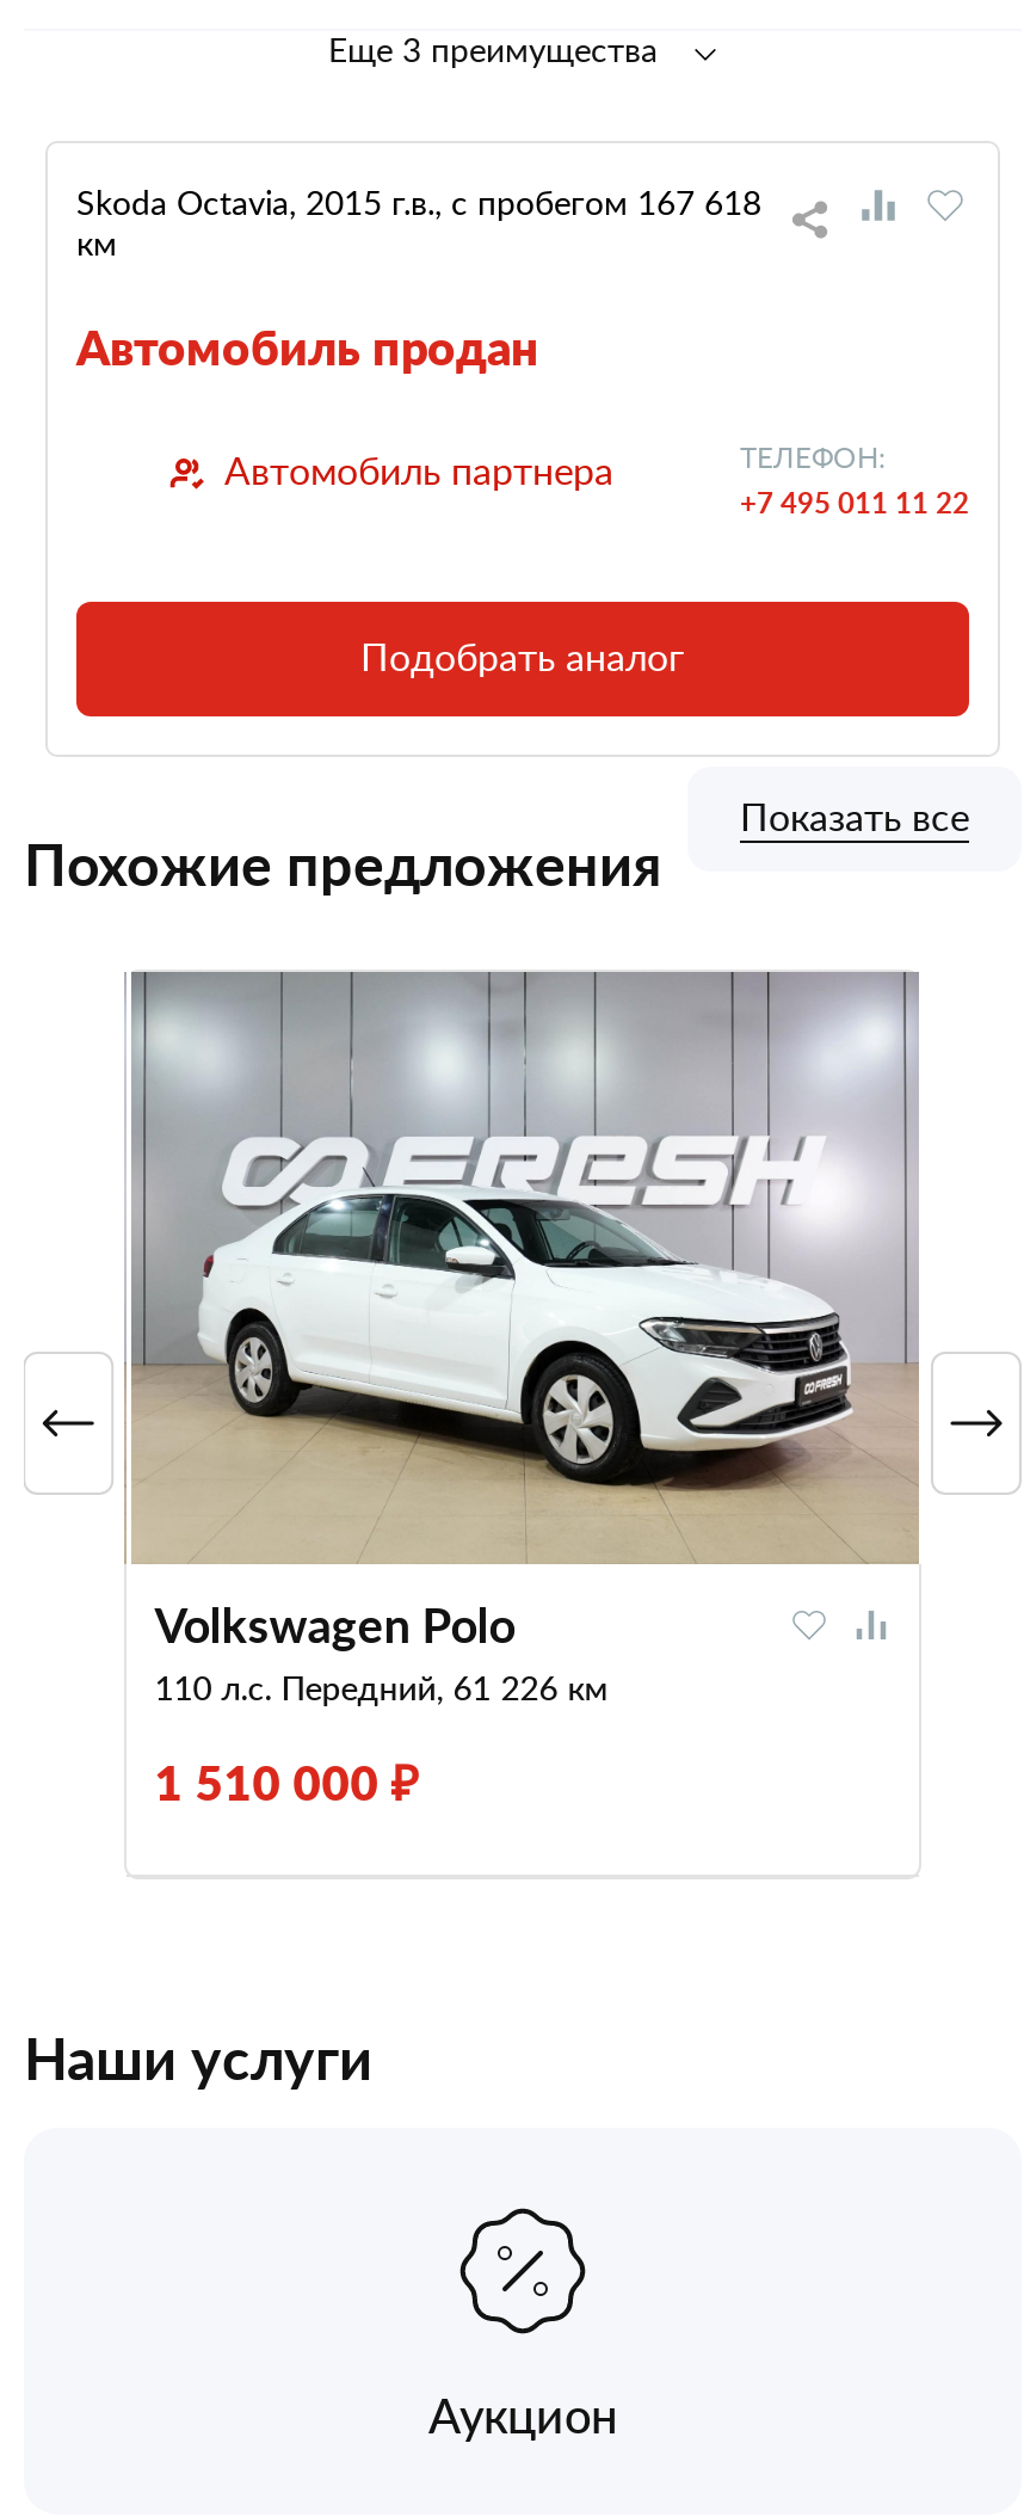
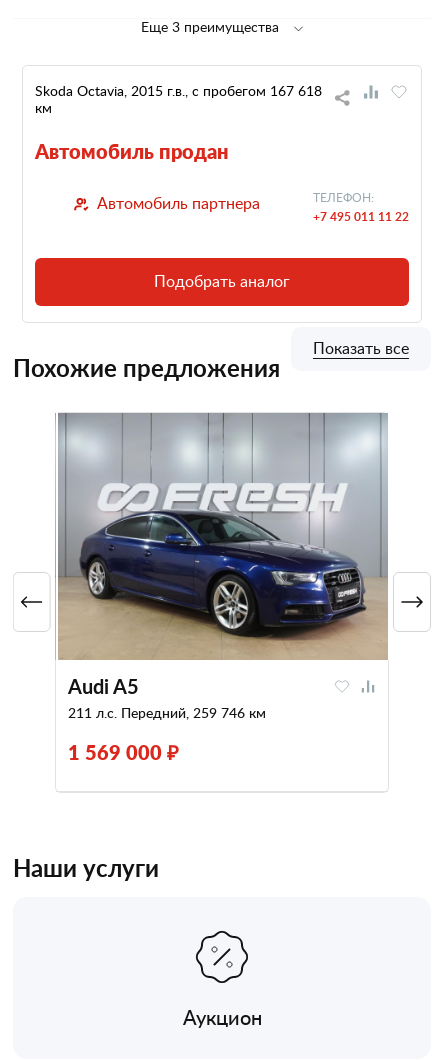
[155,1132,902,1710] [image] | Volkswagen Polo | 110 л.с. Передний, 61 226 км -> [68,482,381,722] [image] | Audi A5 | 211 л.с. Передний, 259 746 км
[155,1753,420,1810] 1 510 000 ₽ -> [68,740,179,764] 1 569 000 ₽

